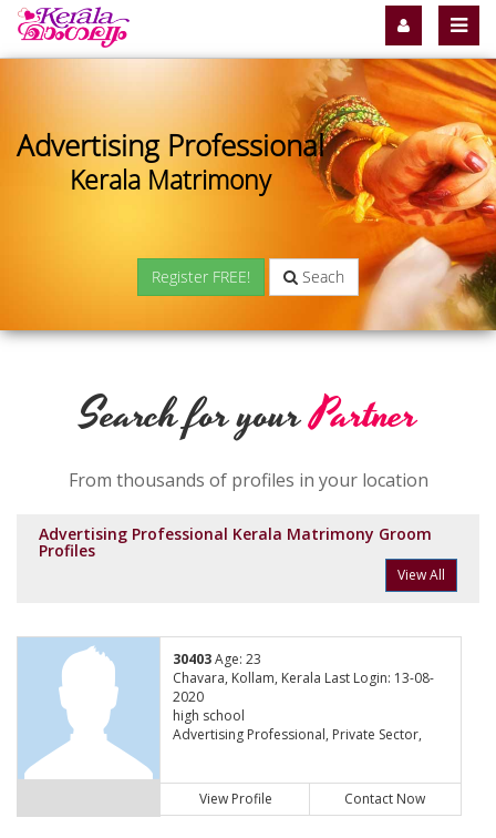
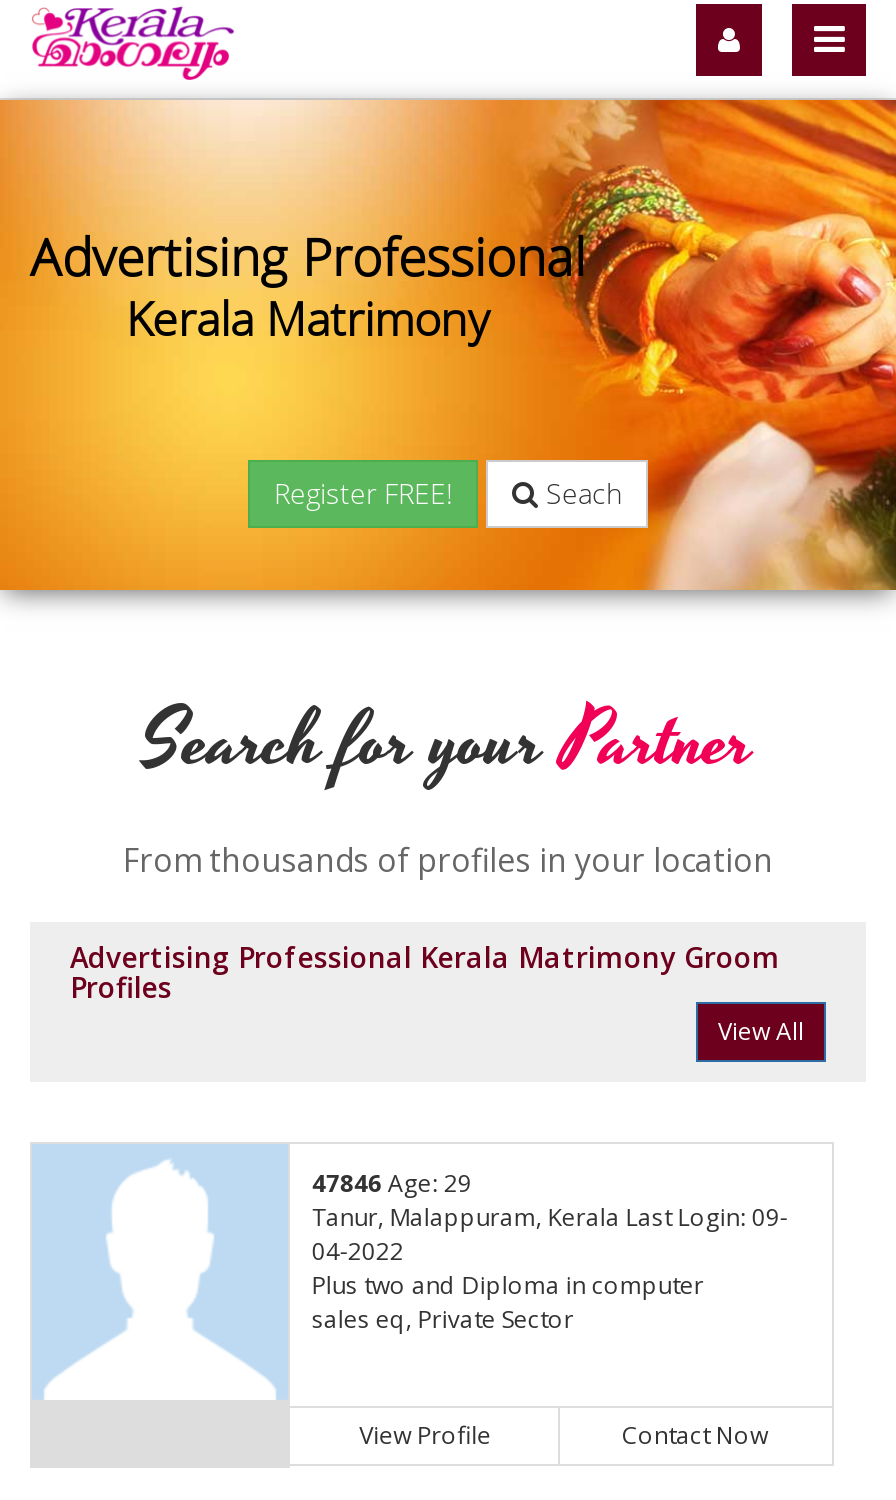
[172,649,434,744] 30403 Age: 23 | Chavara, Kollam, Kerala Last Login: 13-08- | 2020 | high school | Advertising Professional, Private Sector, -> [312,1166,788,1336] 47846 Age: 29 | Tanur, Malappuram, Kerala Last Login: 09- | 04-2022 | Plus two and Diploma in computer | sales eq, Private Sector

